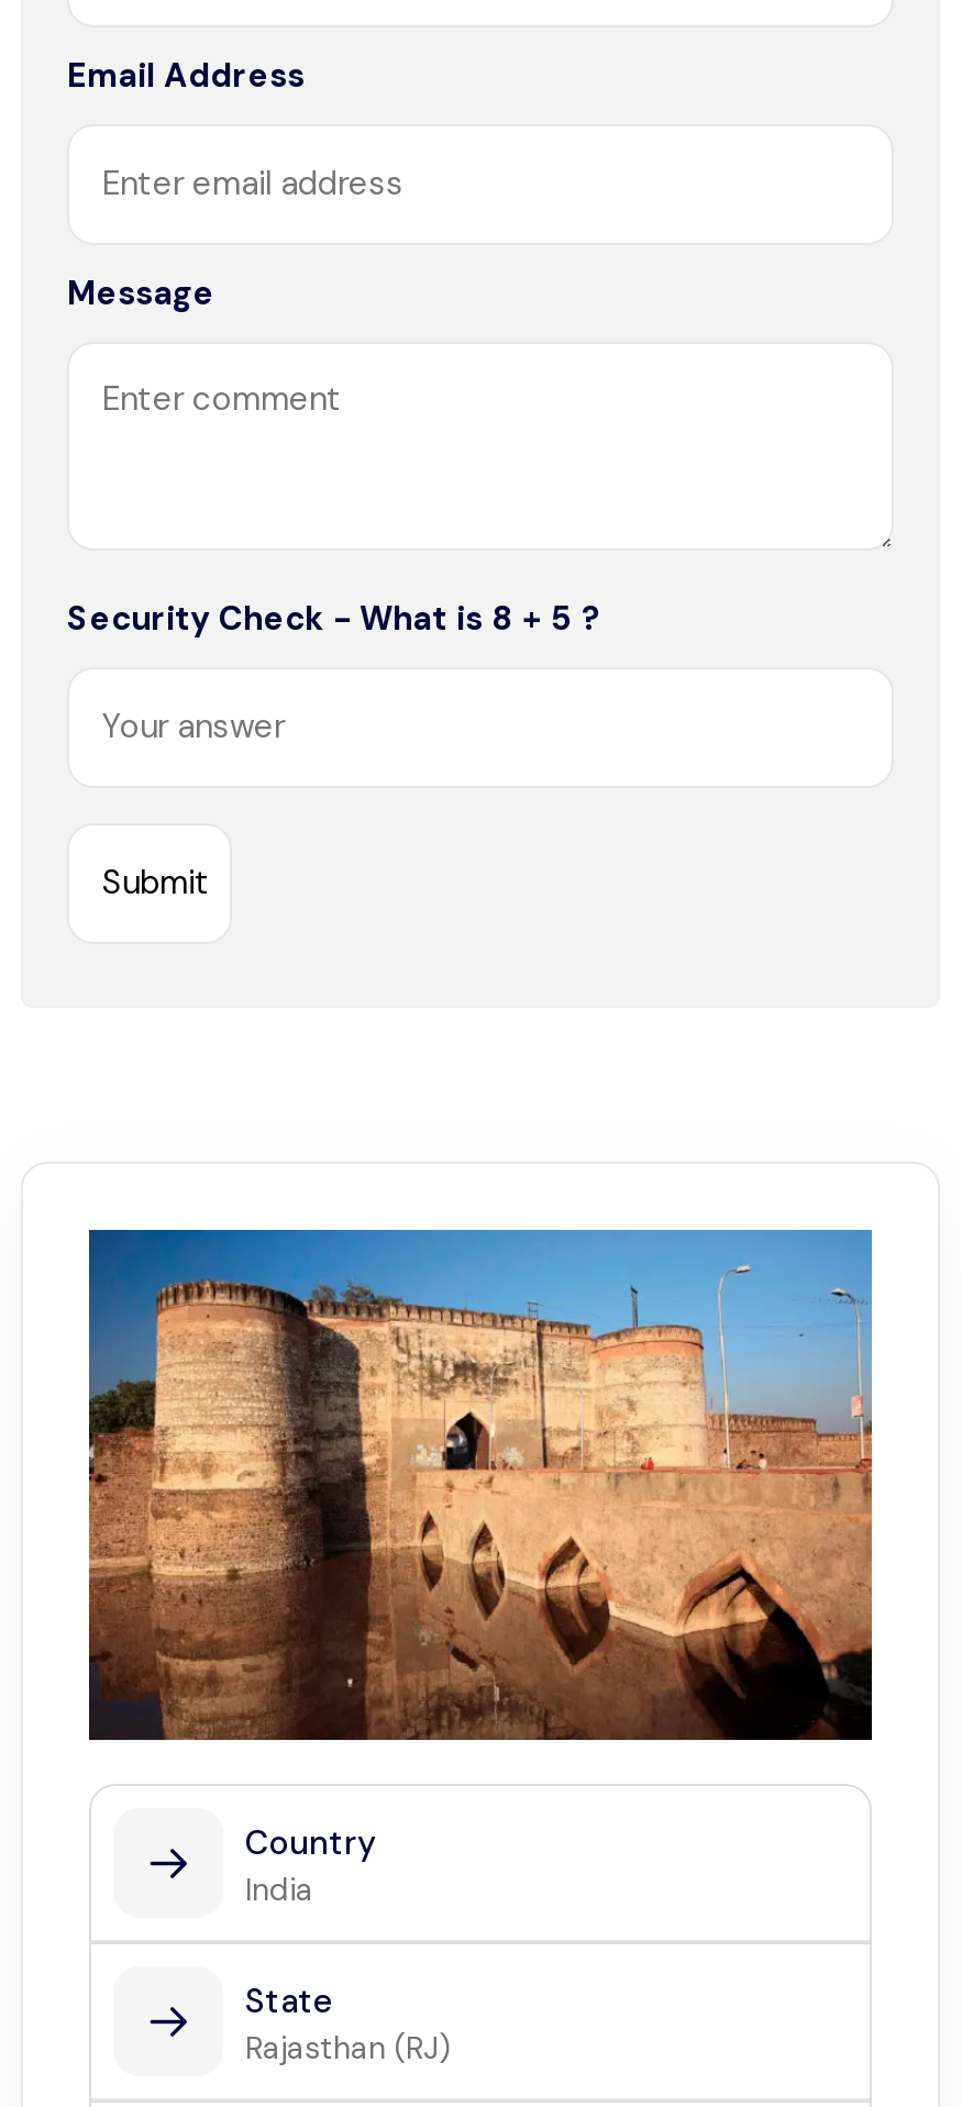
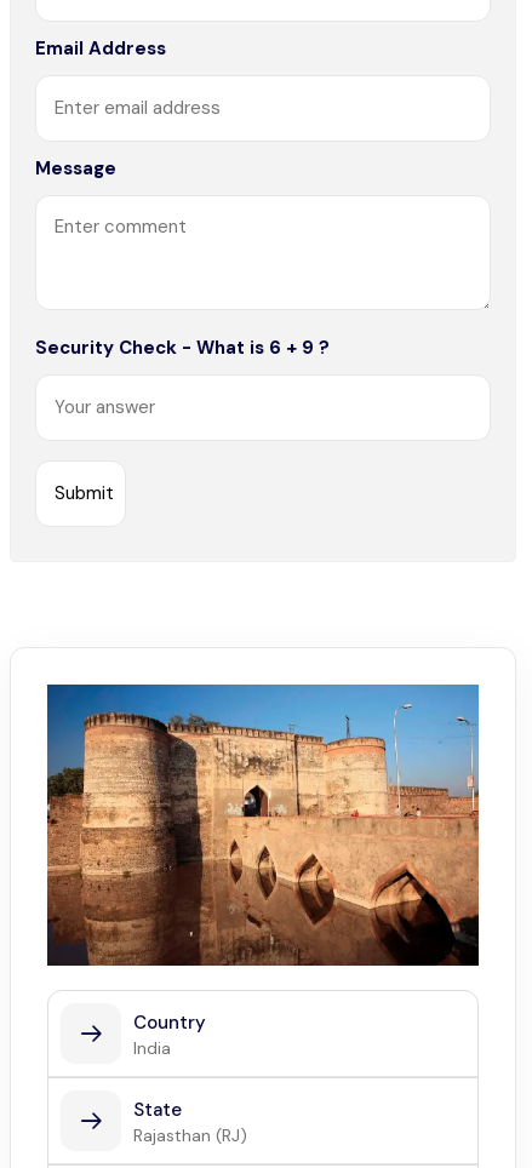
[67,596,601,640] Security Check - What is 8 + 5 ? -> [35,335,330,359] Security Check - What is 6 + 9 ?

